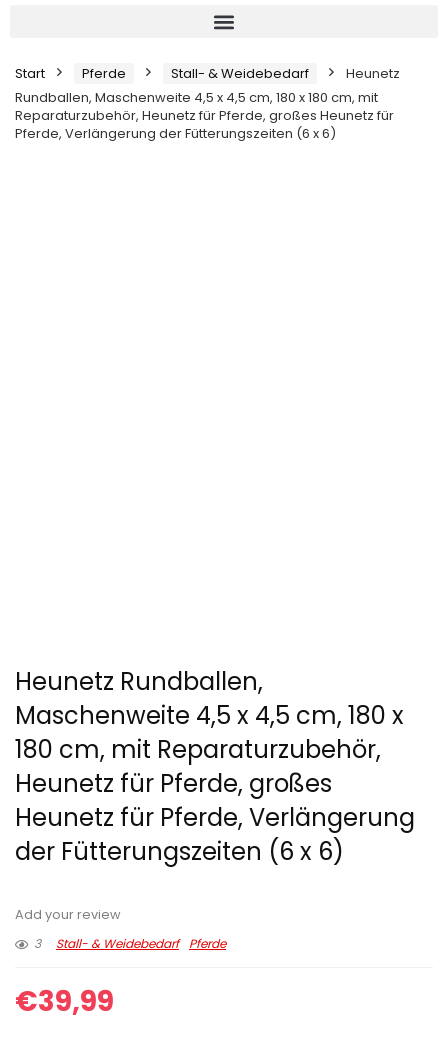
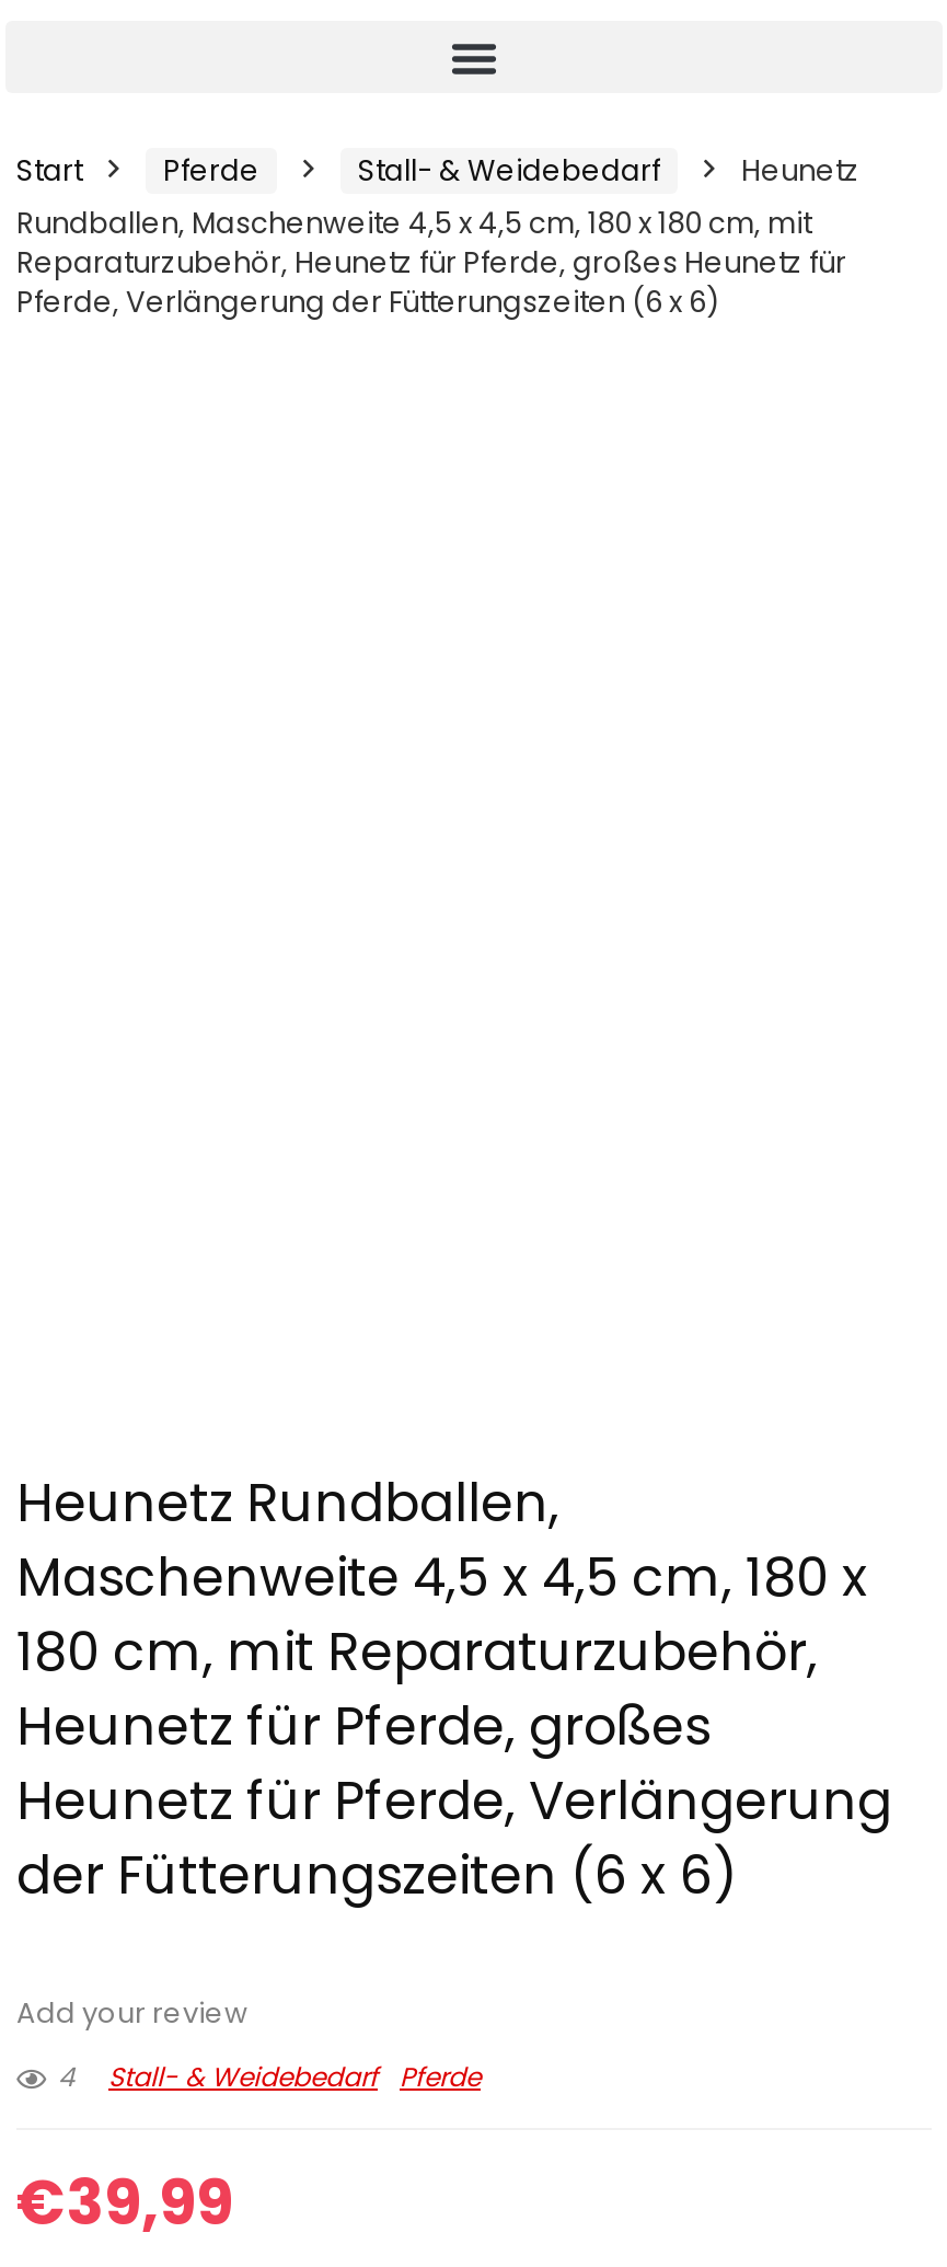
[34,935,226,952] 3 Stall- & Weidebedarf Pferde -> [58,2058,481,2096] 4 Stall- & Weidebedarf Pferde

